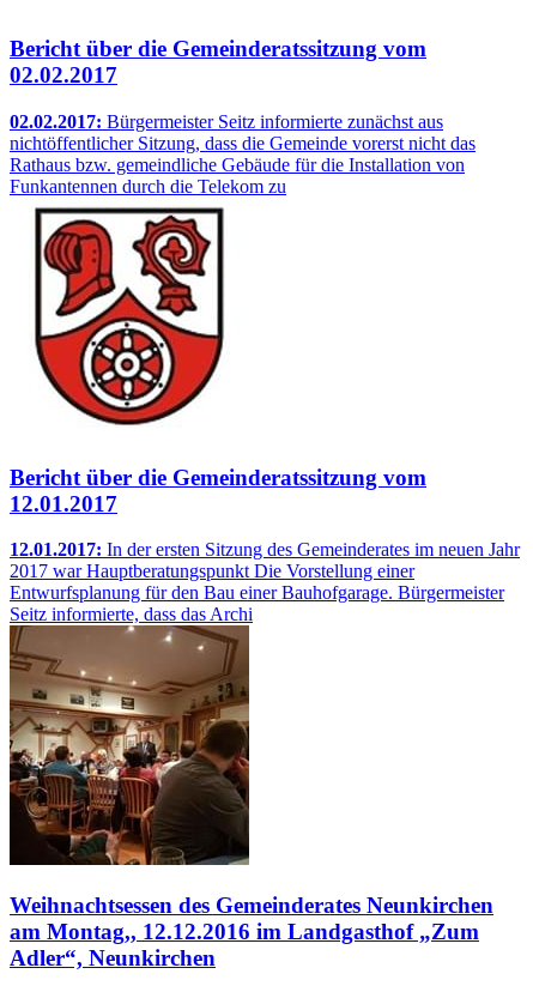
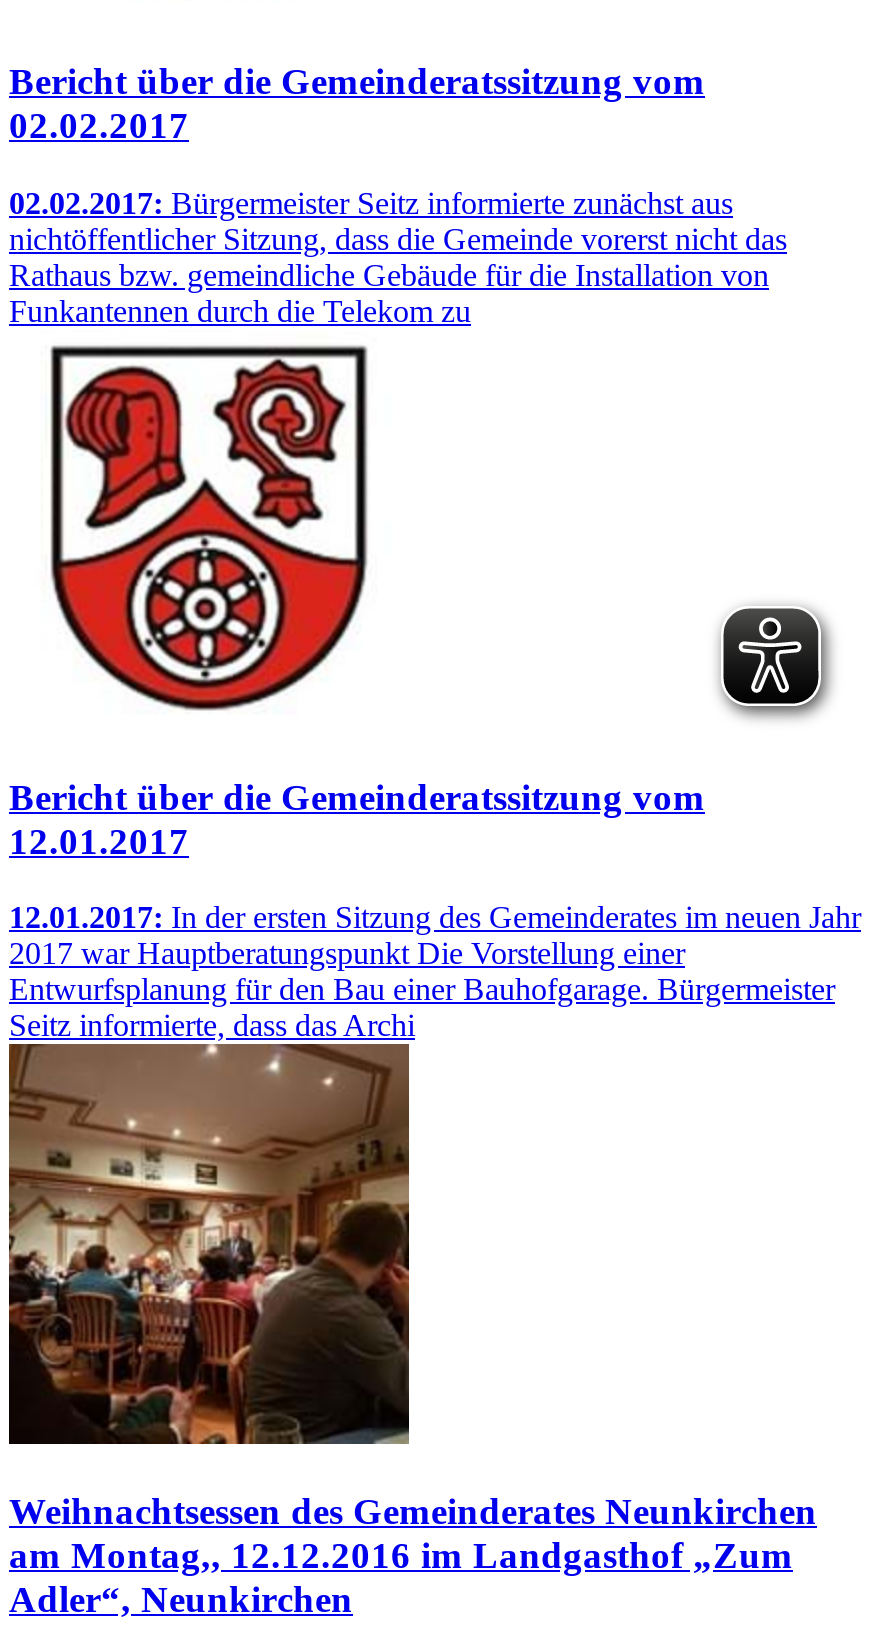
none -> [717,606,833,720] [image]

